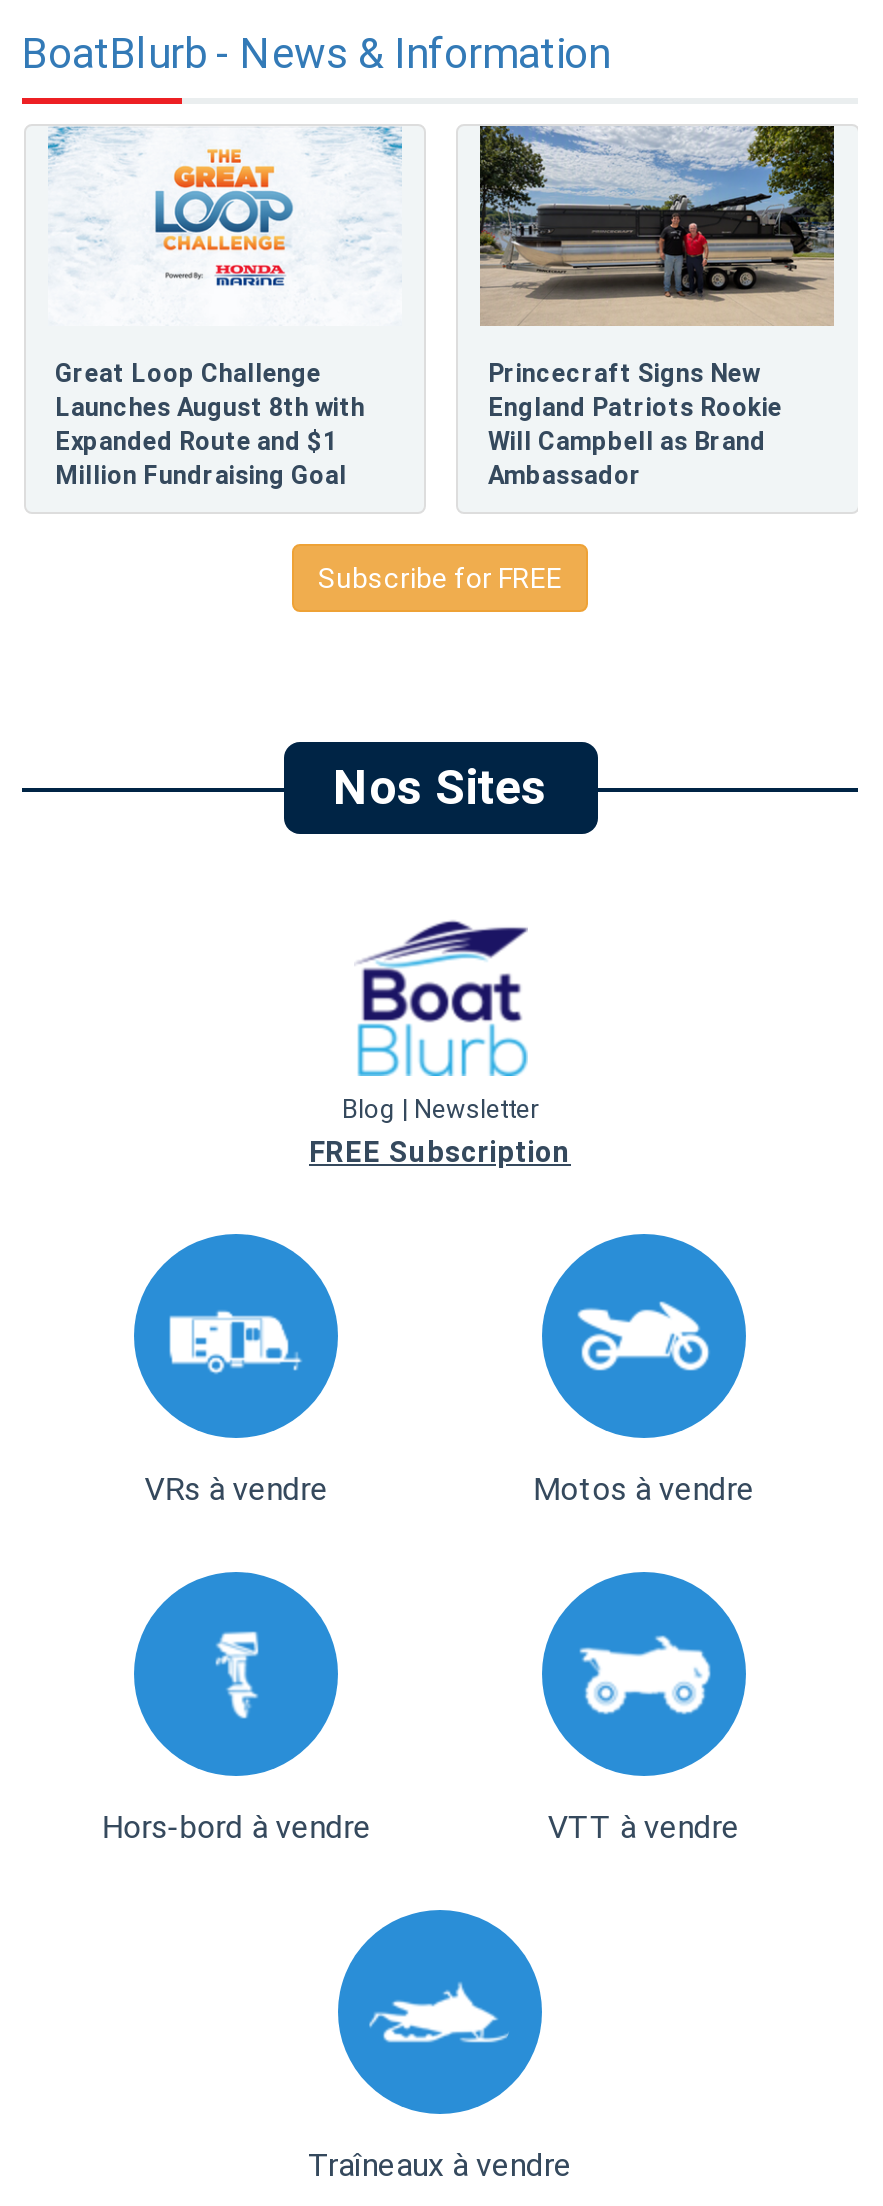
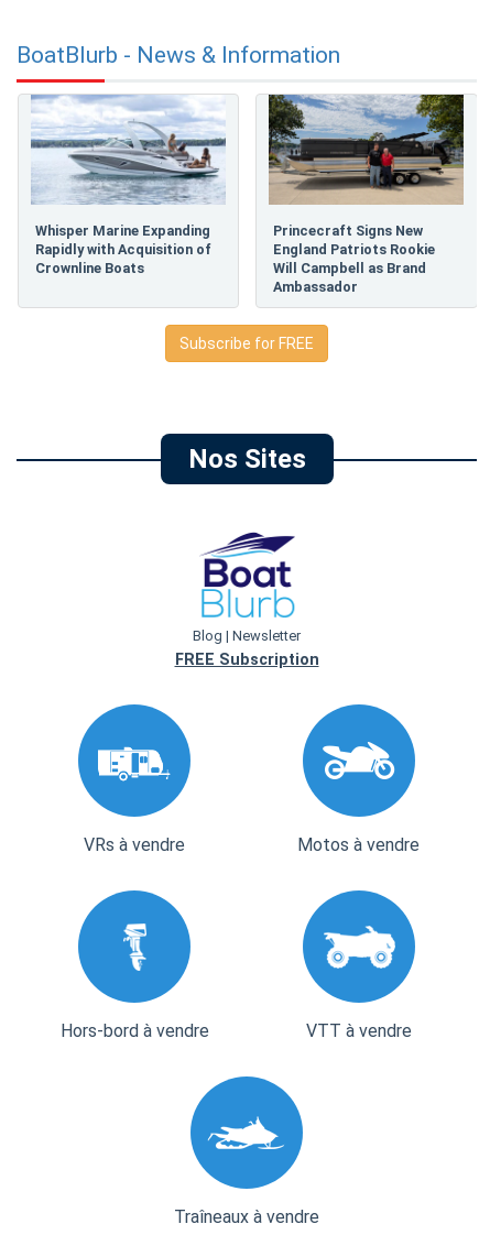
[46,126,404,490] [image] | Great Loop Challenge | Launches August 8th with | Expanded Route and $1 | Million Fundraising Goal -> [30,95,227,276] [image] | Whisper Marine Expanding | Rapidly with Acquisition of | Crownline Boats

